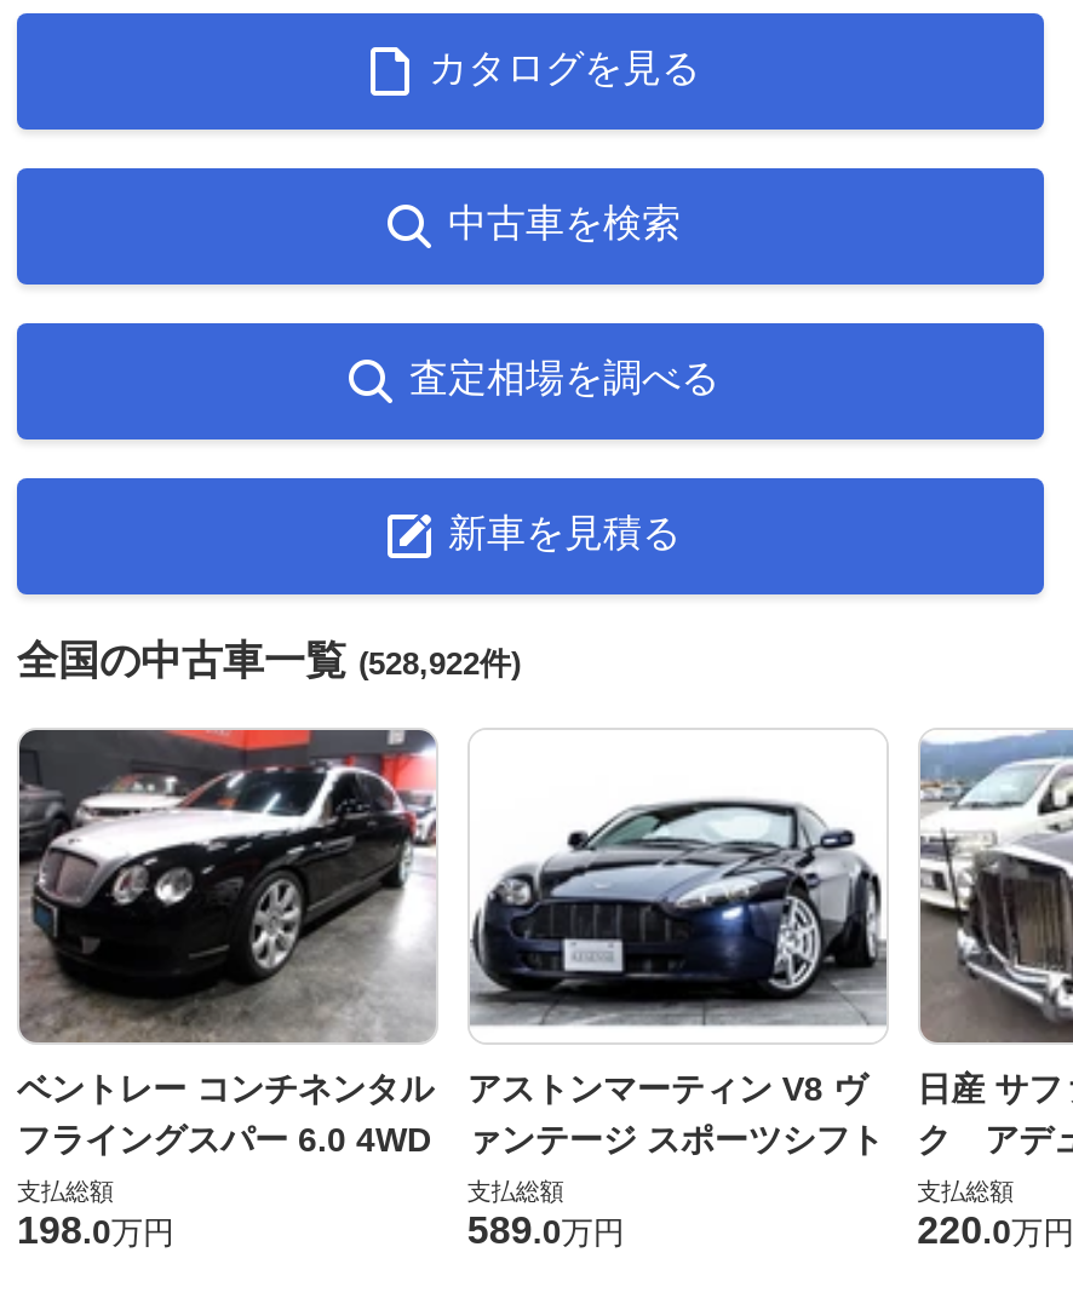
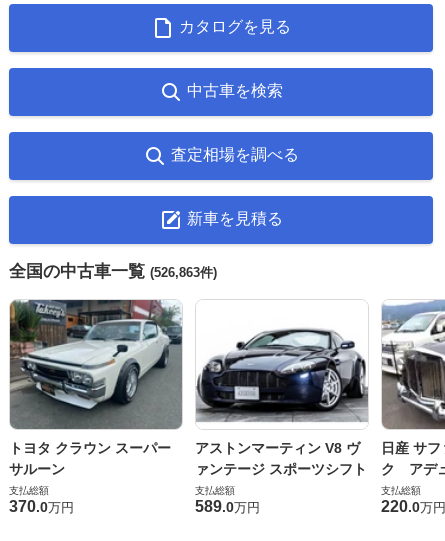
[17,638,521,684] 全国の中古車一覧(528,922件) -> [9,262,217,281] 全国の中古車一覧(526,863件)
[17,728,436,1158] [image] | ベントレー コンチネンタル | フライングスパー 6.0 4WD -> [9,299,183,477] [image] | トヨタ クラウン スーパー | サルーン
[17,1209,174,1250] 198.0万円 -> [9,498,74,515] 370.0万円

